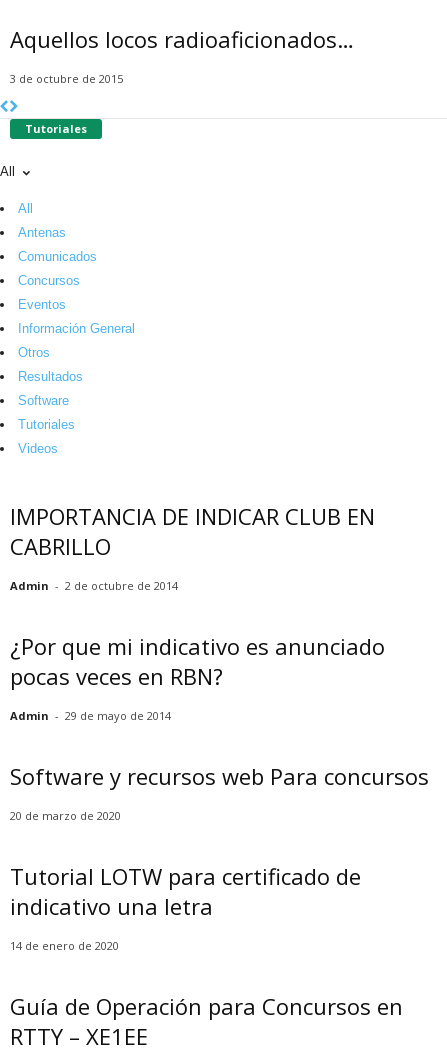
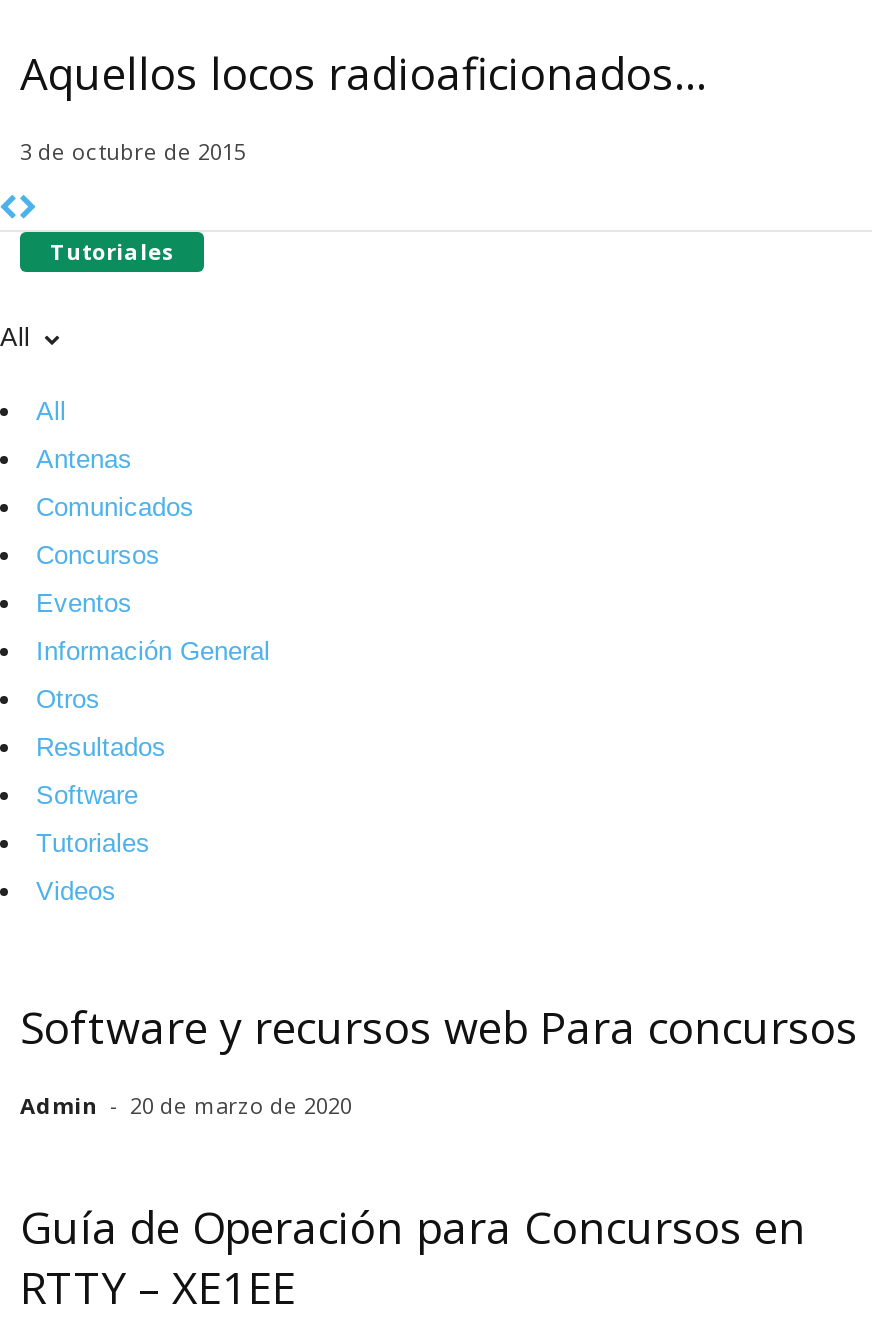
[10,501,385,723] IMPORTANCIA DE INDICAR CLUB EN | CABRILLO | Admin - 2 de octubre de 2014 | ¿Por que mi indicativo es anunciado | pocas veces en RBN? | Admin - 29 de mayo de 2014 -> none
[10,808,361,953] 20 de marzo de 2020 | Tutorial LOTW para certificado de | indicativo una letra | 14 de enero de 2020 -> [20,1090,352,1120] Admin - 20 de marzo de 2020

